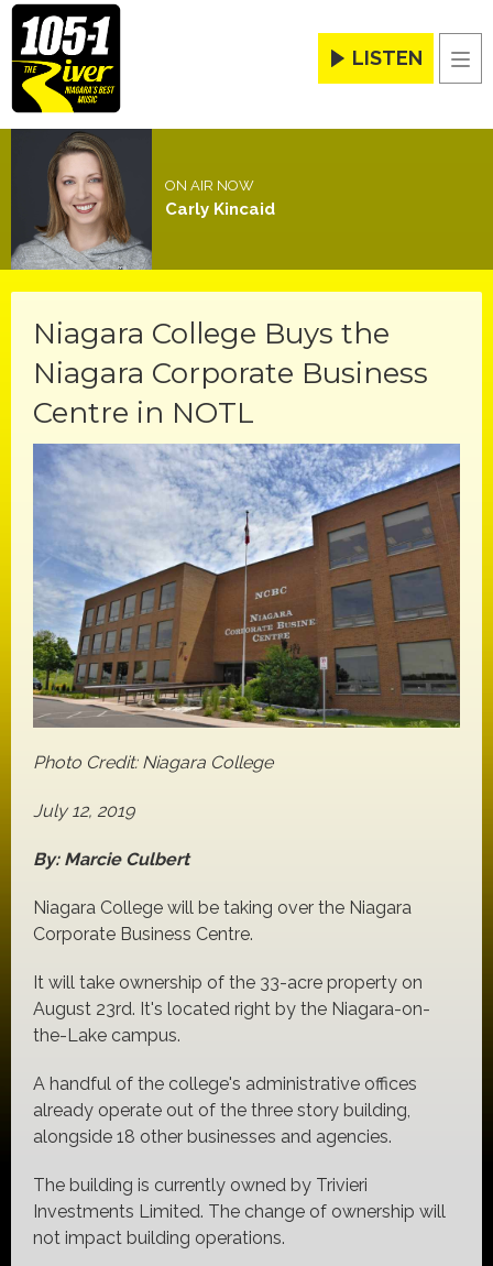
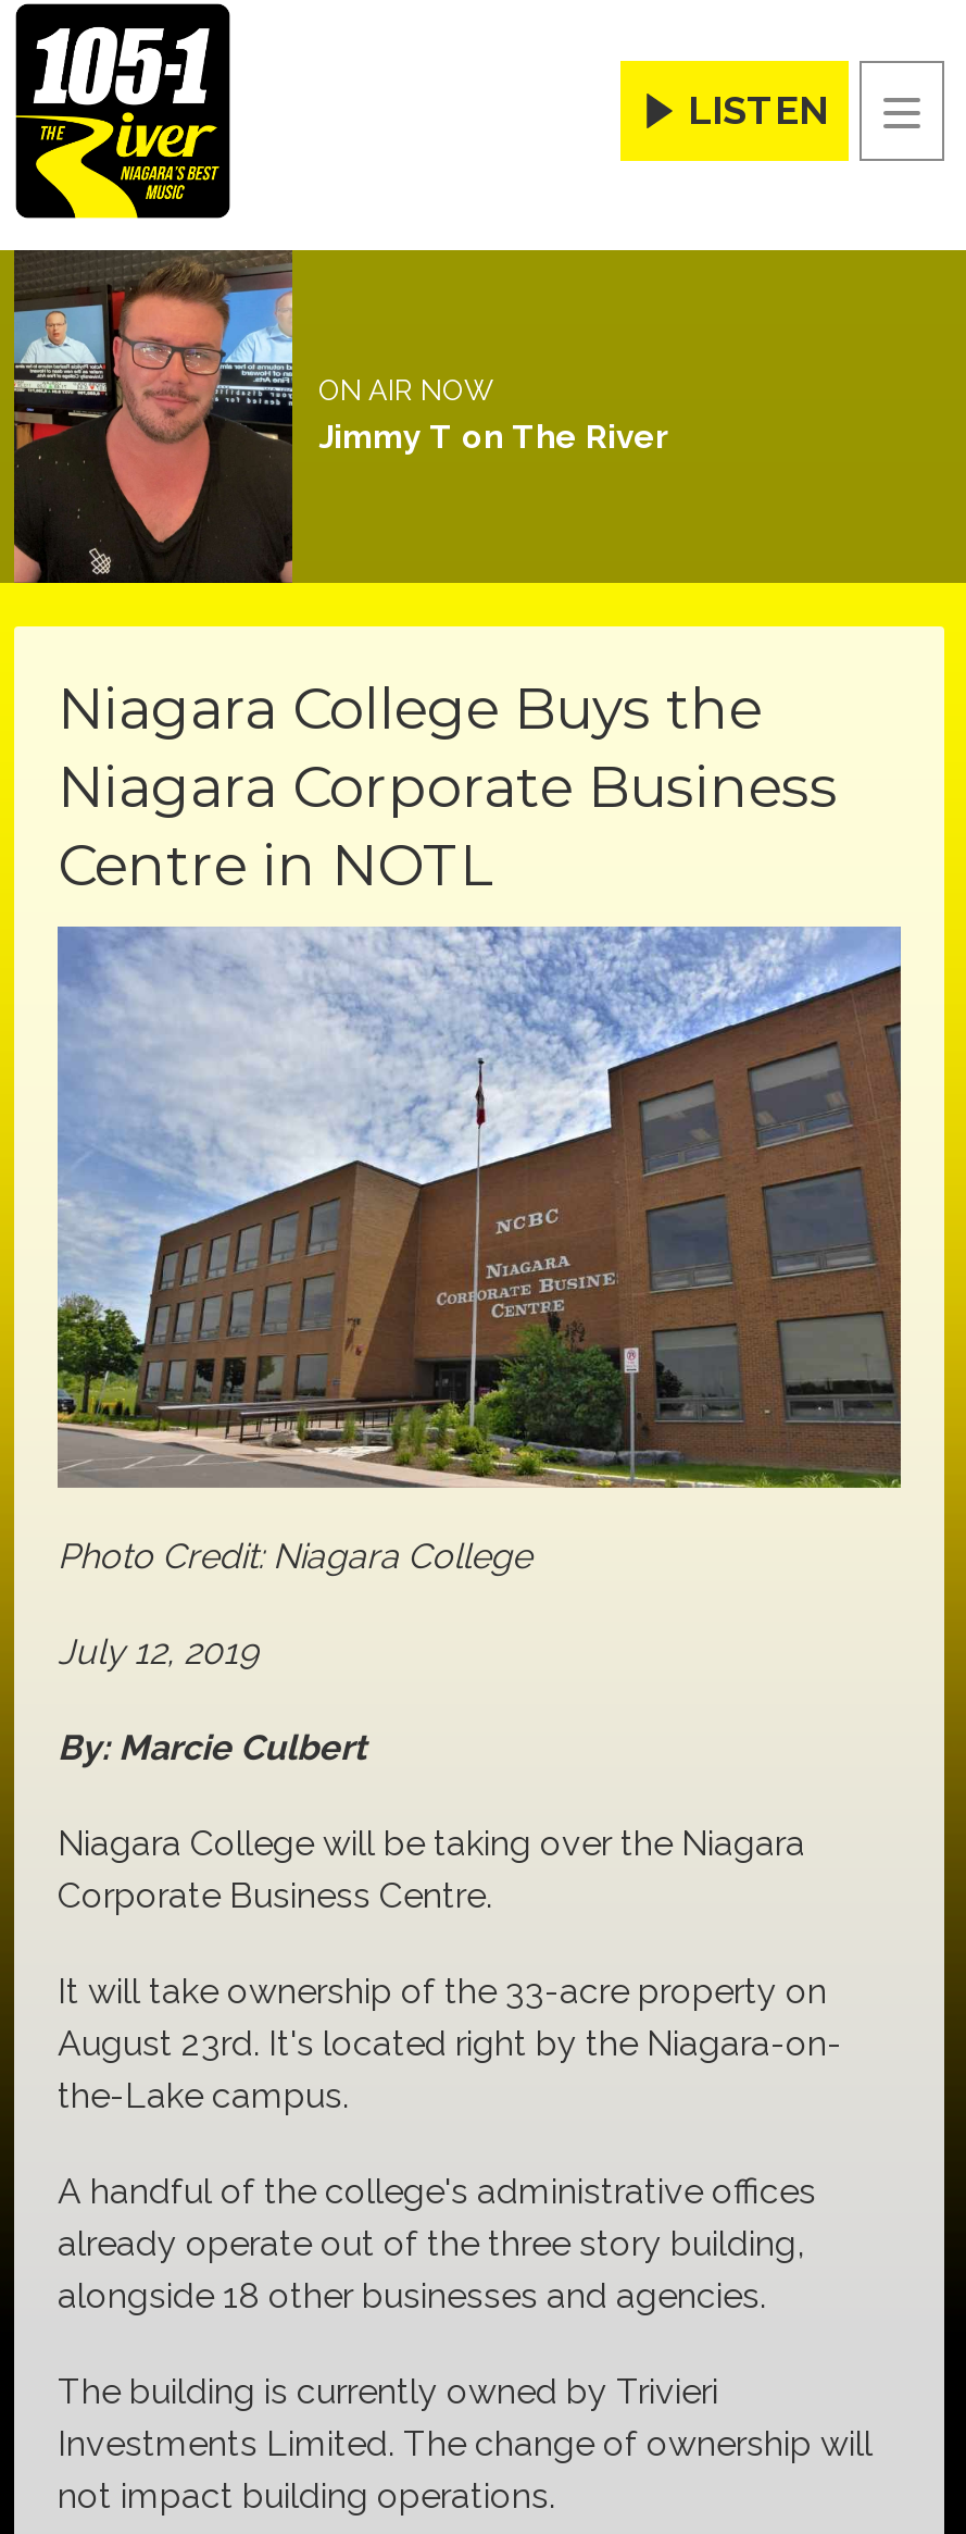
[10,129,275,271] [image] | Carly Kincaid -> [12,250,668,585] [image] | Jimmy T on The River

